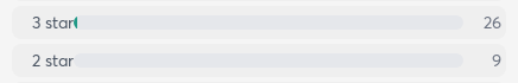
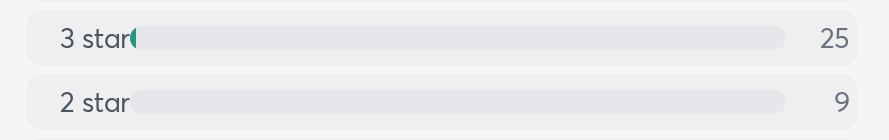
[484,12,501,33] 26 -> [820,19,850,55] 25

